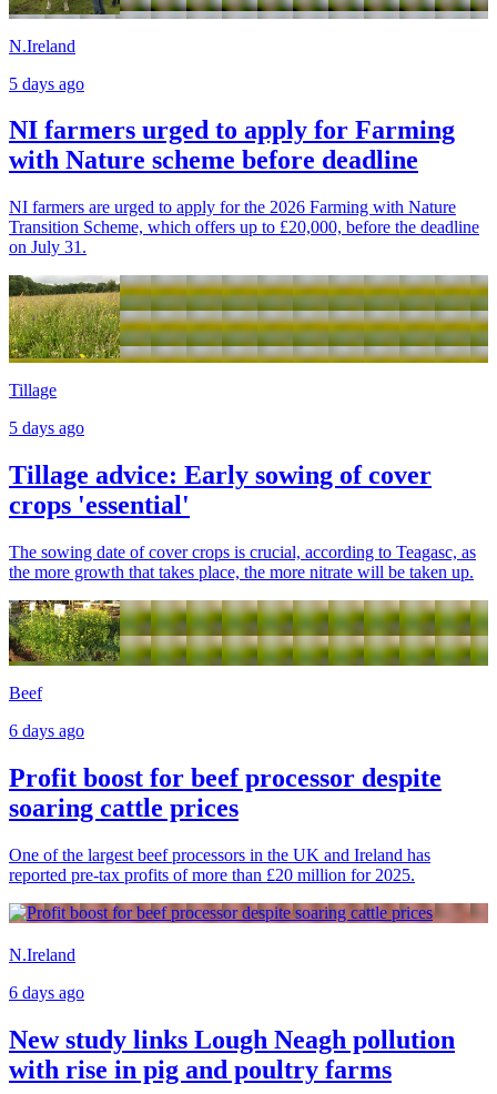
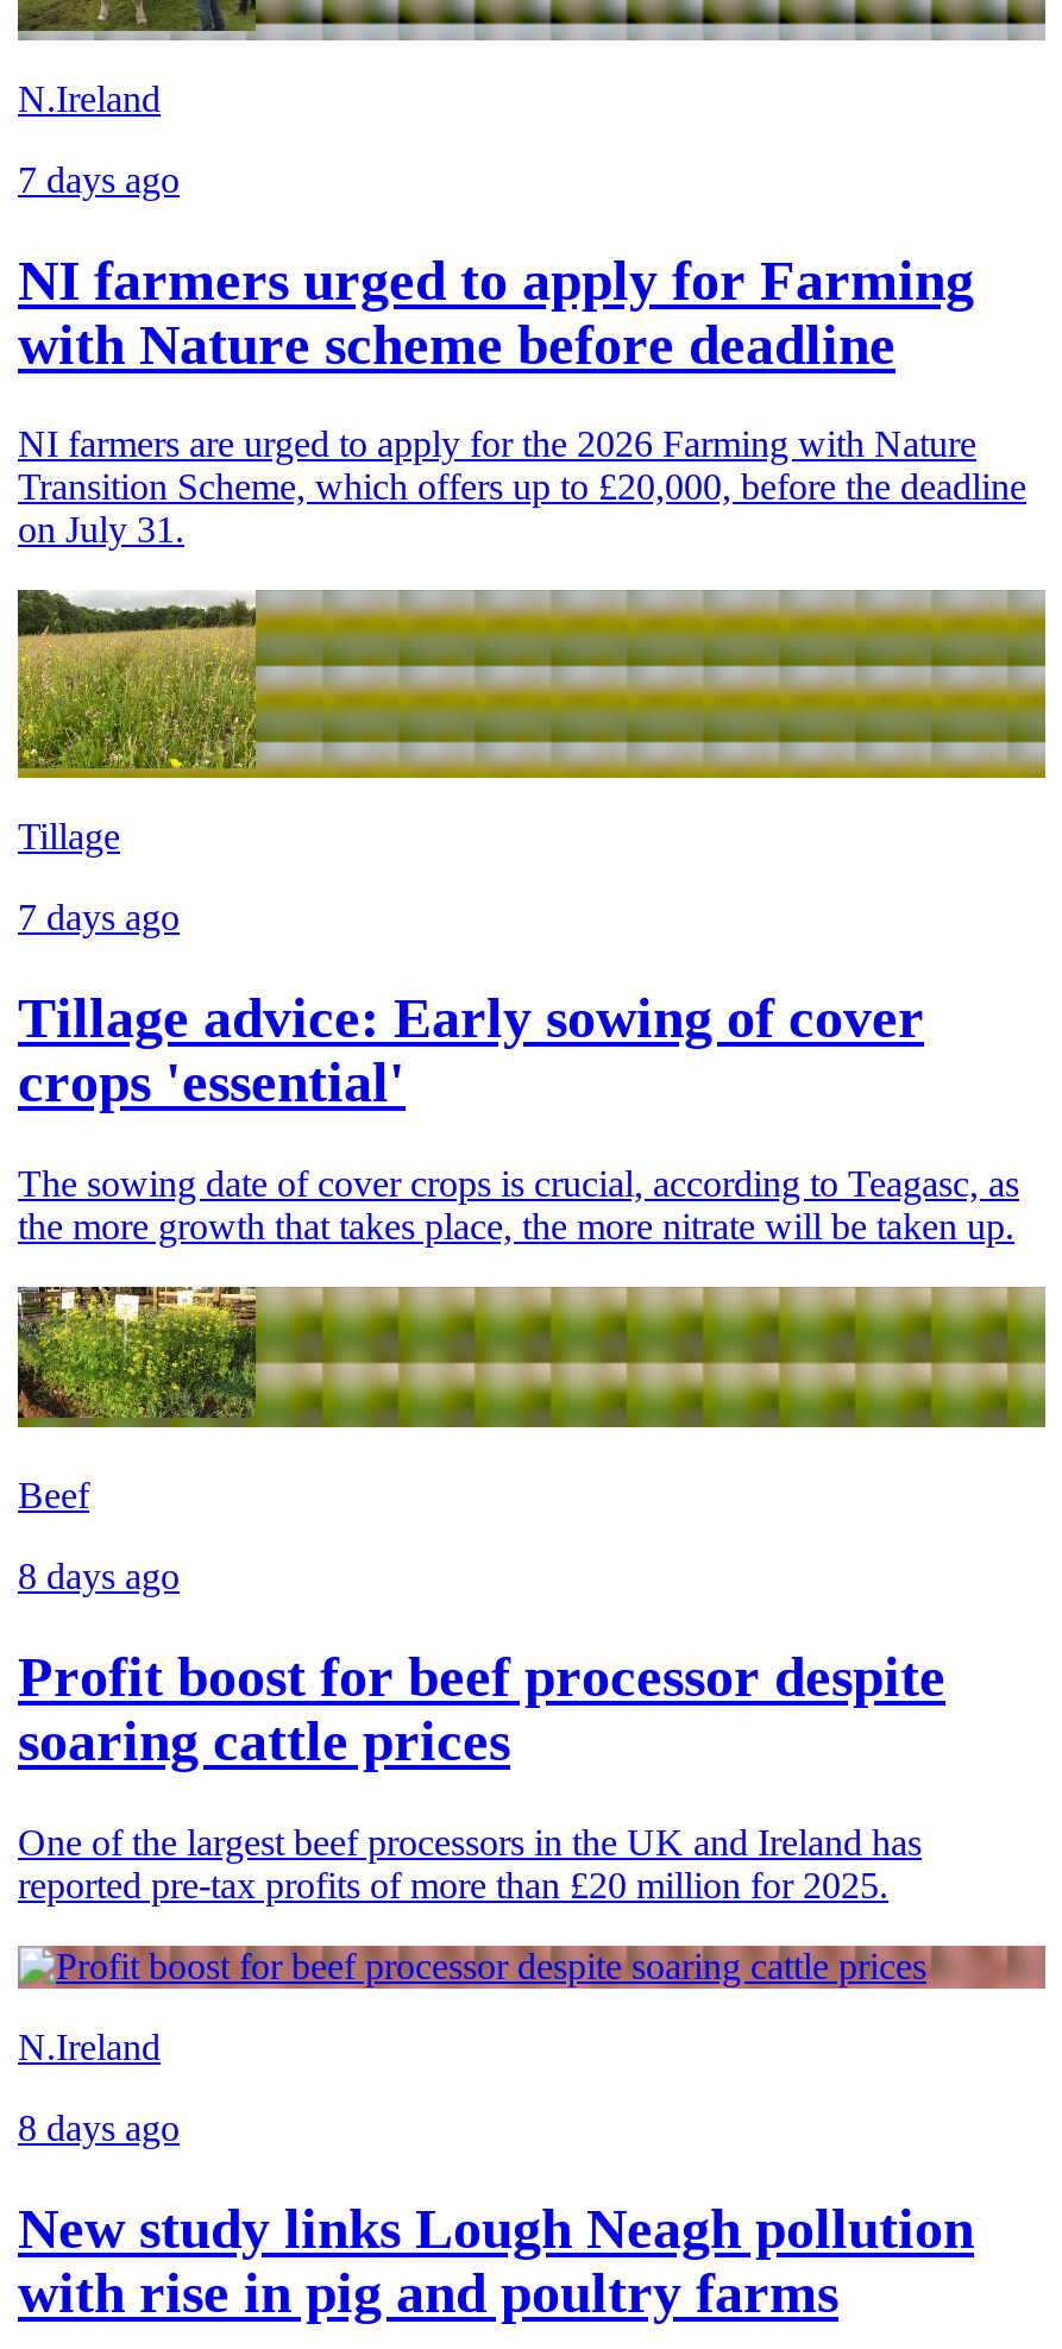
[9,74,84,93] 5 days ago -> [18,158,180,199] 7 days ago
[9,419,84,437] 5 days ago -> [18,897,180,938] 7 days ago
[9,722,84,740] 6 days ago -> [18,1556,180,1597] 8 days ago
[9,983,84,1002] 6 days ago -> [18,2108,180,2148] 8 days ago

